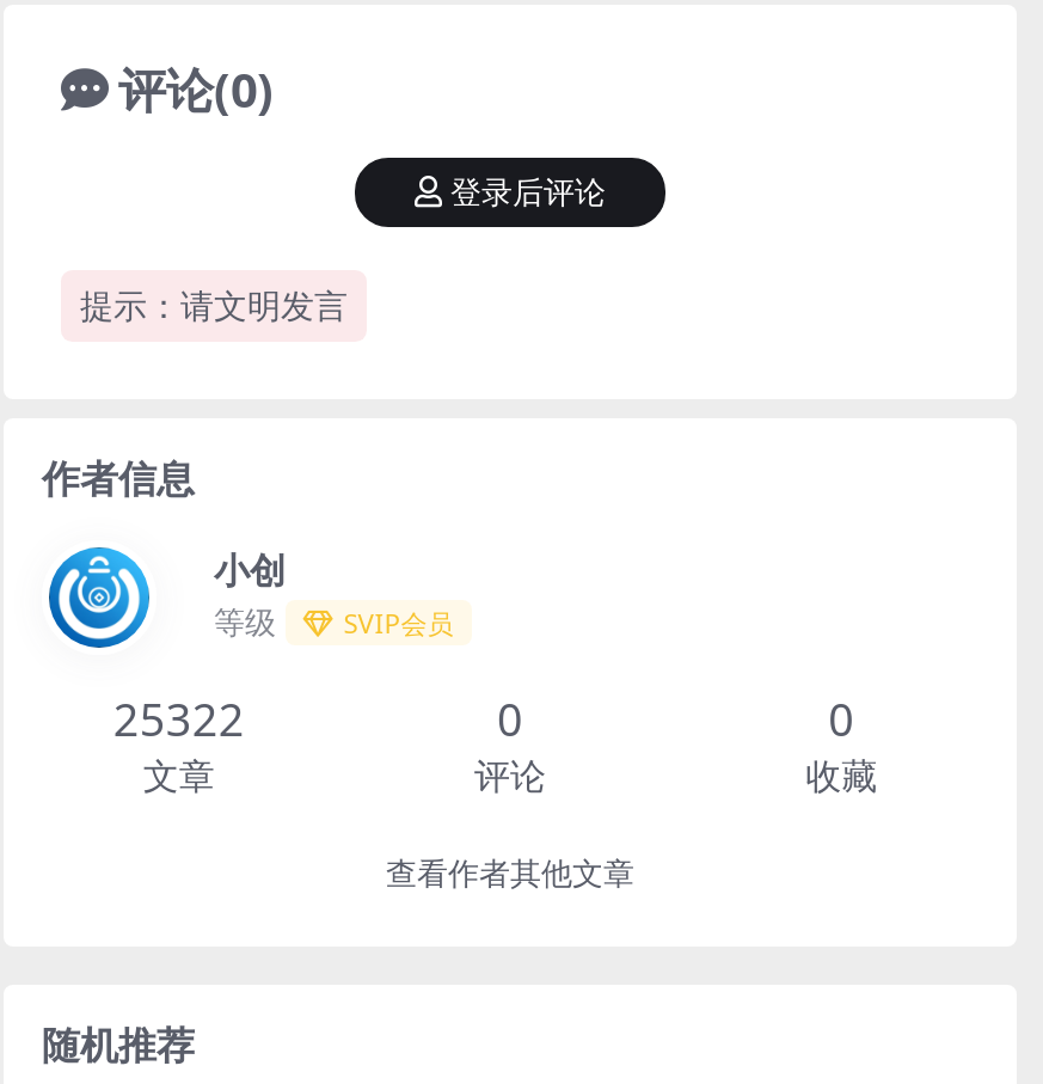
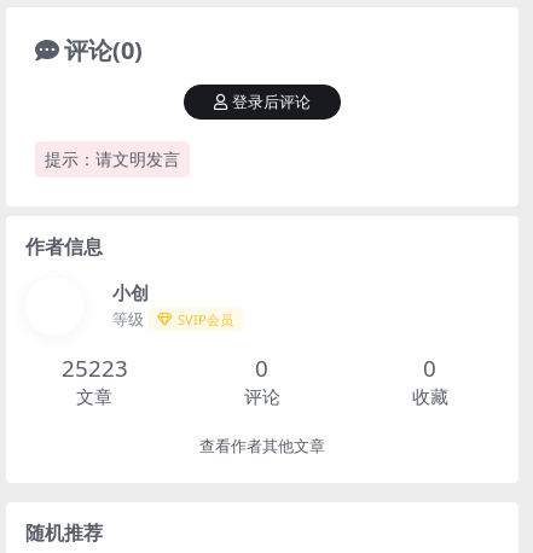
[47,545,152,650] [image] -> none
[113,687,244,747] 25322 -> [61,352,128,382] 25223

